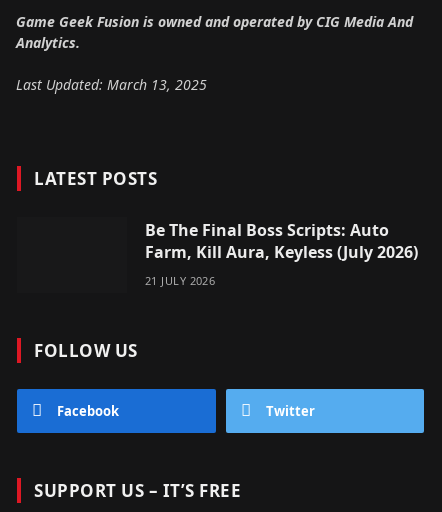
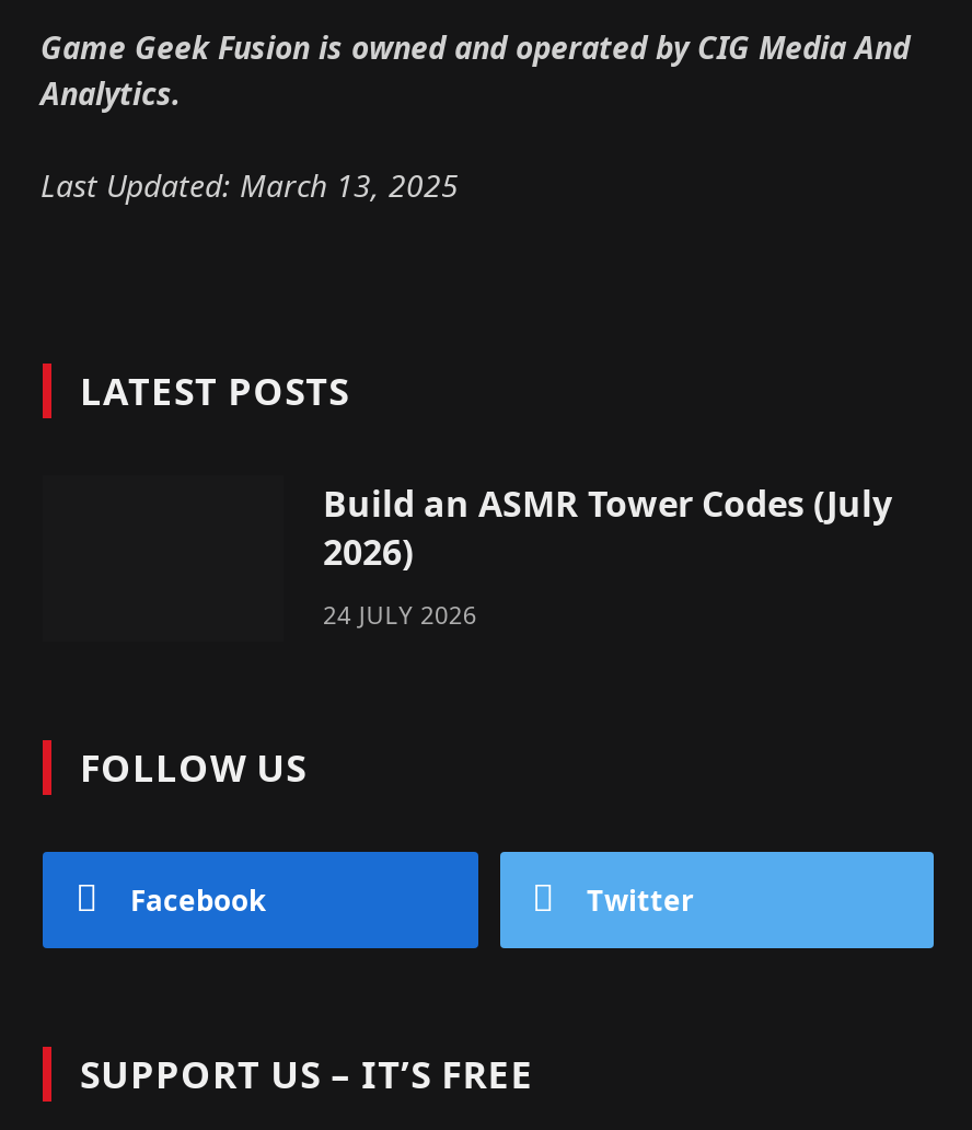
[145,219,418,263] Be The Final Boss Scripts: Auto | Farm, Kill Aura, Keyless (July 2026) -> [323,480,892,576] Build an ASMR Tower Codes (July | 2026)
[145,273,215,288] 21 JULY 2026 -> [323,598,477,631] 24 JULY 2026

